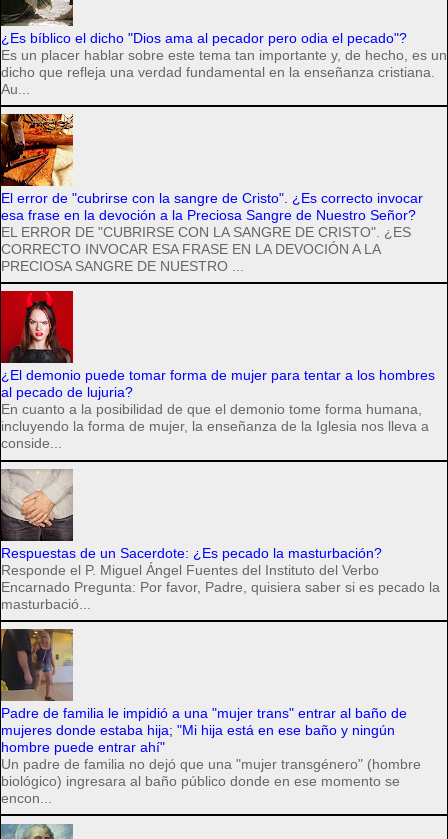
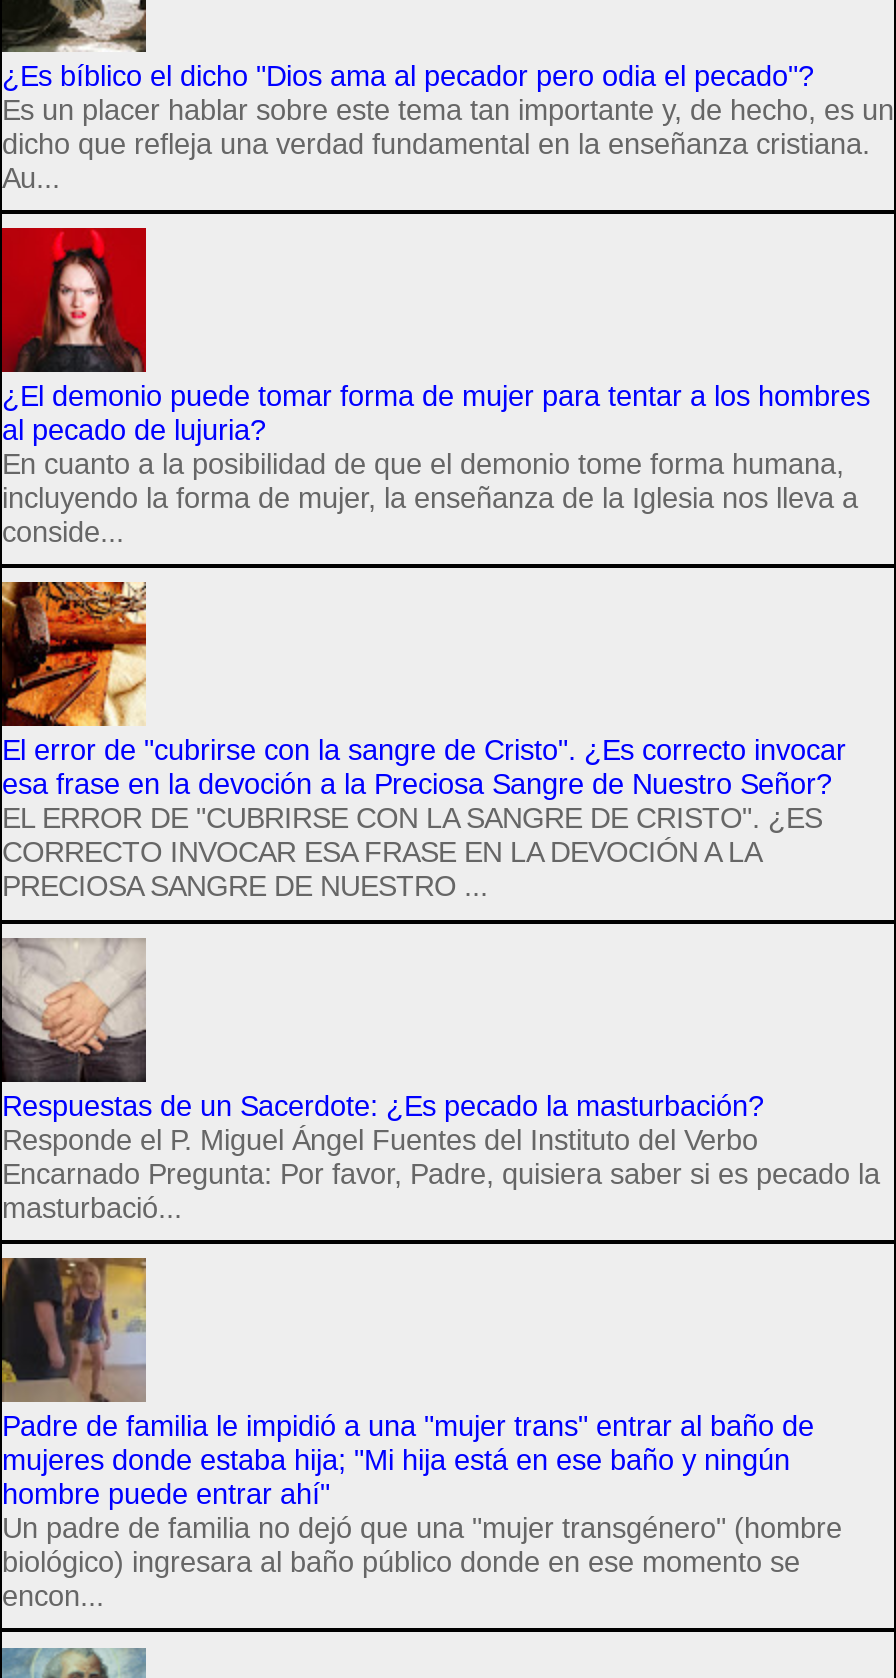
moved [0,109,423,274] -> [0,572,846,903]: [image] | El error de "cubrirse con la sangre de Cristo". ¿Es correcto invocar | esa frase en la devoción a la Preciosa Sangre de Nuestro Señor? | EL ERROR DE "CUBRIRSE CON LA SANGRE DE CRISTO". ¿ES | CORRECTO INVOCAR ESA FRASE EN LA DEVOCIÓN A LA | PRECIOSA SANGRE DE NUESTRO ...
moved [1,290,435,451] -> [2,226,870,548]: [image] | ¿El demonio puede tomar forma de mujer para tentar a los hombres | al pecado de lujuria? | En cuanto a la posibilidad de que el demonio tome forma humana, | incluyendo la forma de mujer, la enseñanza de la Iglesia nos lleva a | conside...

